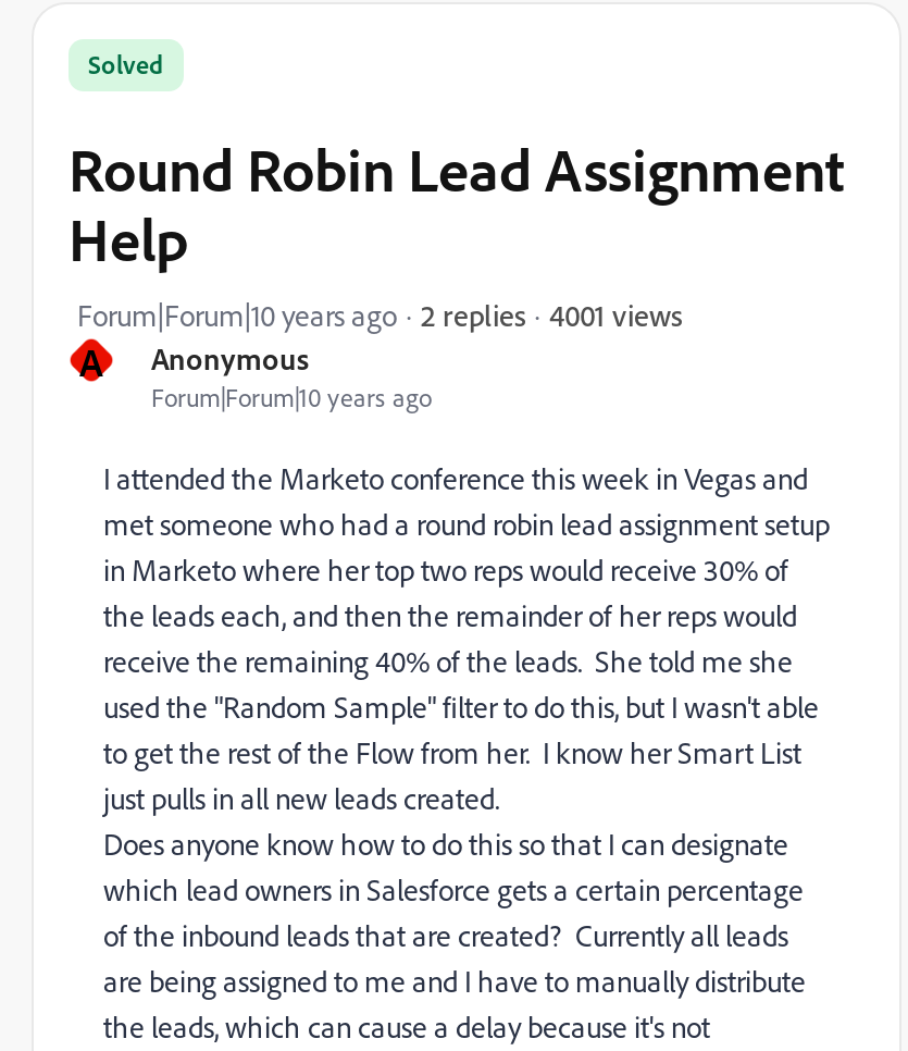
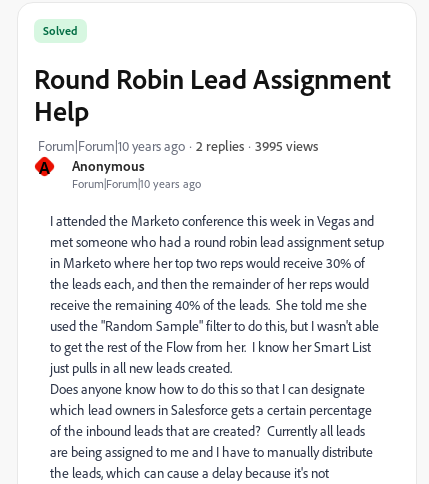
[549,295,682,332] 4001 views -> [255,136,318,153] 3995 views

